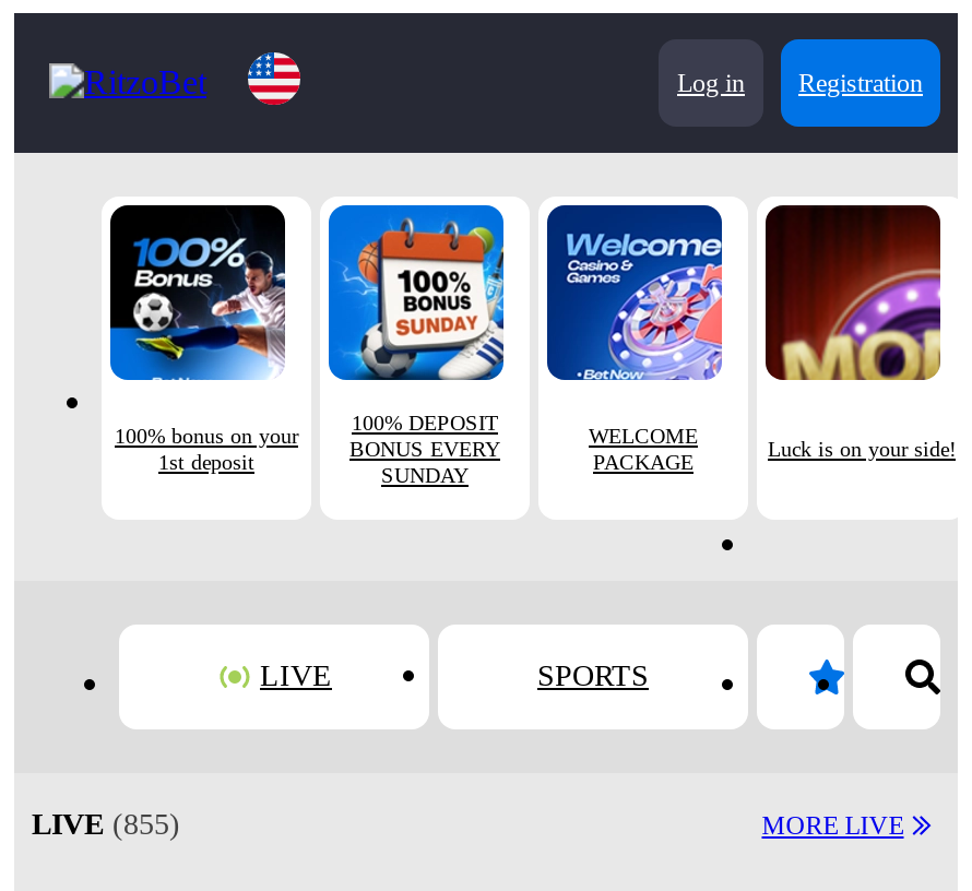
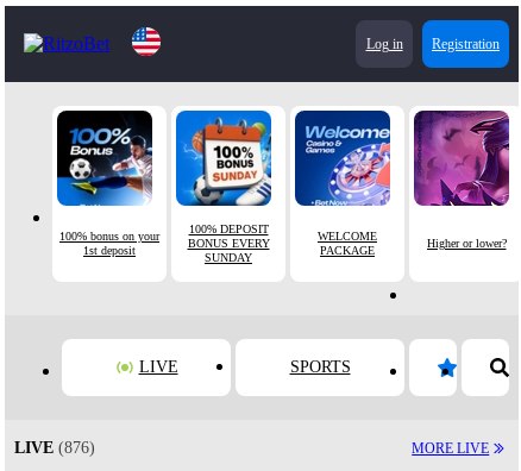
[763,203,956,461] [image] | Luck is on your side! -> [413,109,510,250] [image] | Higher or lower?
[32,808,180,841] LIVE (855) -> [14,439,95,457] LIVE (876)

